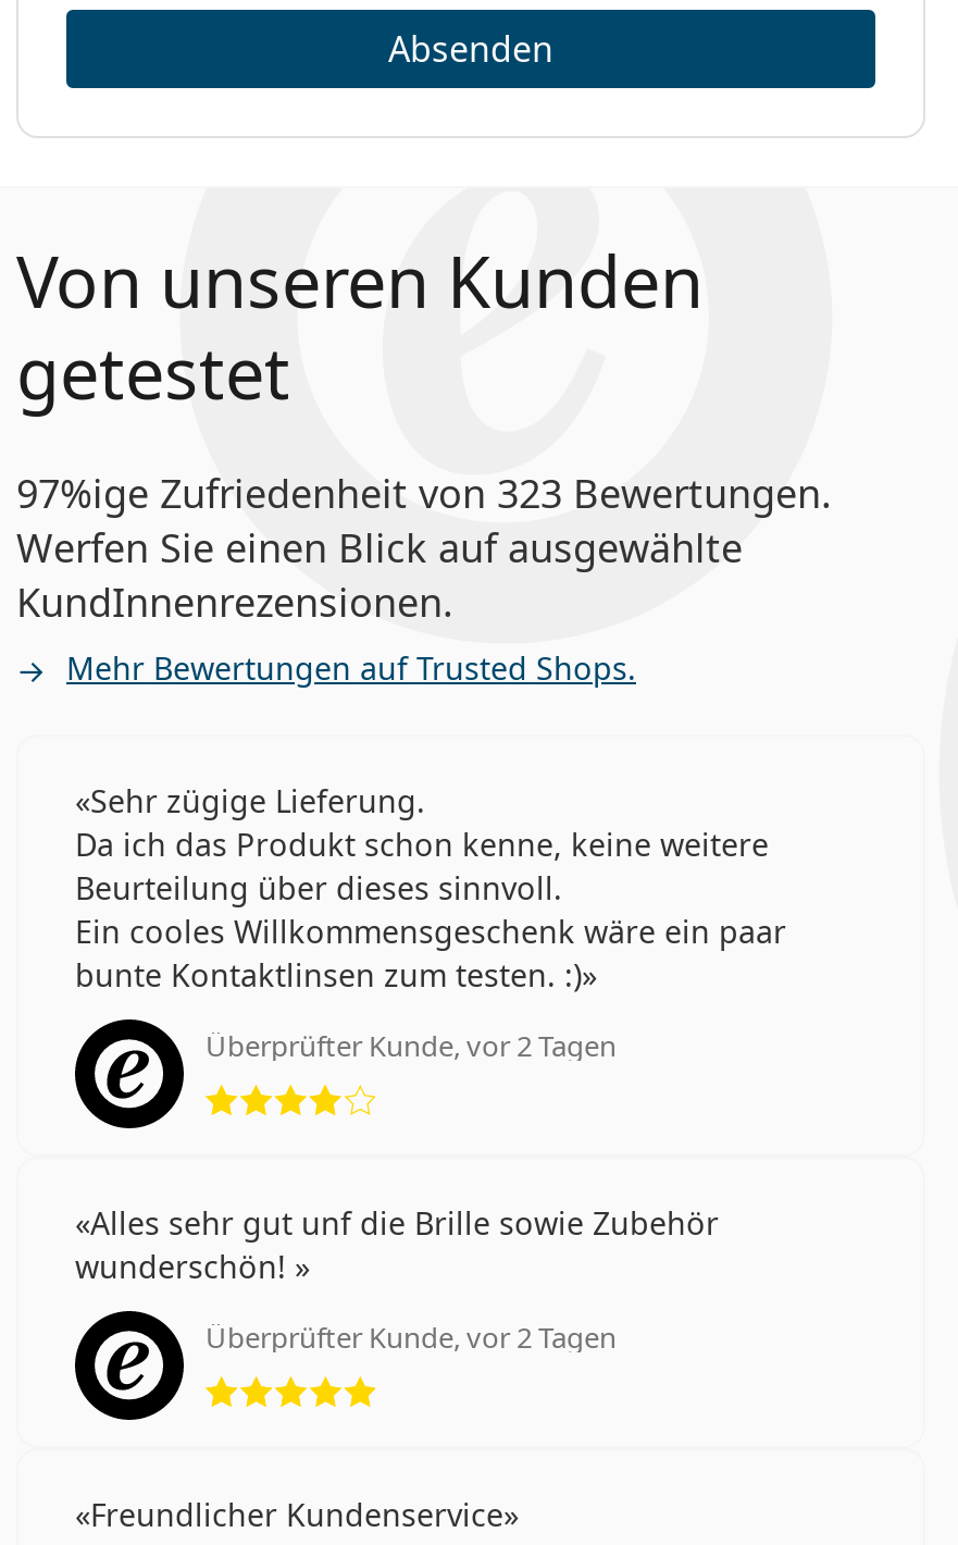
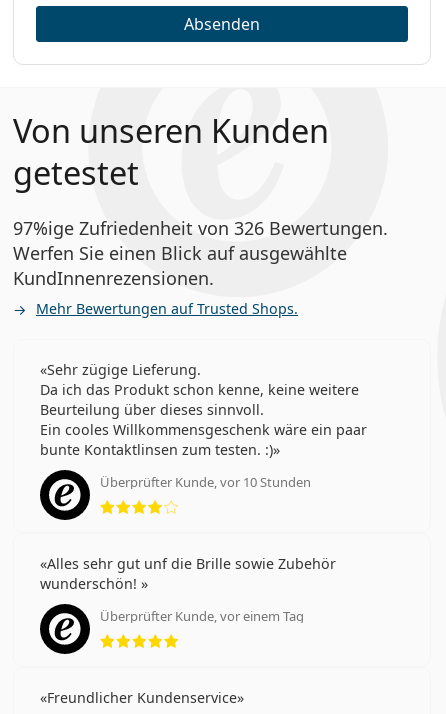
[16,466,832,519] 97%ige Zufriedenheit von 323 Bewertungen. -> [13,216,388,240] 97%ige Zufriedenheit von 326 Bewertungen.
[206,1026,617,1065] Überprüfter Kunde, vor 2 Tagen -> [100,473,311,491] Überprüfter Kunde, vor 10 Stunden
[206,1318,617,1357] Überprüfter Kunde, vor 2 Tagen -> [100,607,304,625] Überprüfter Kunde, vor einem Tag

